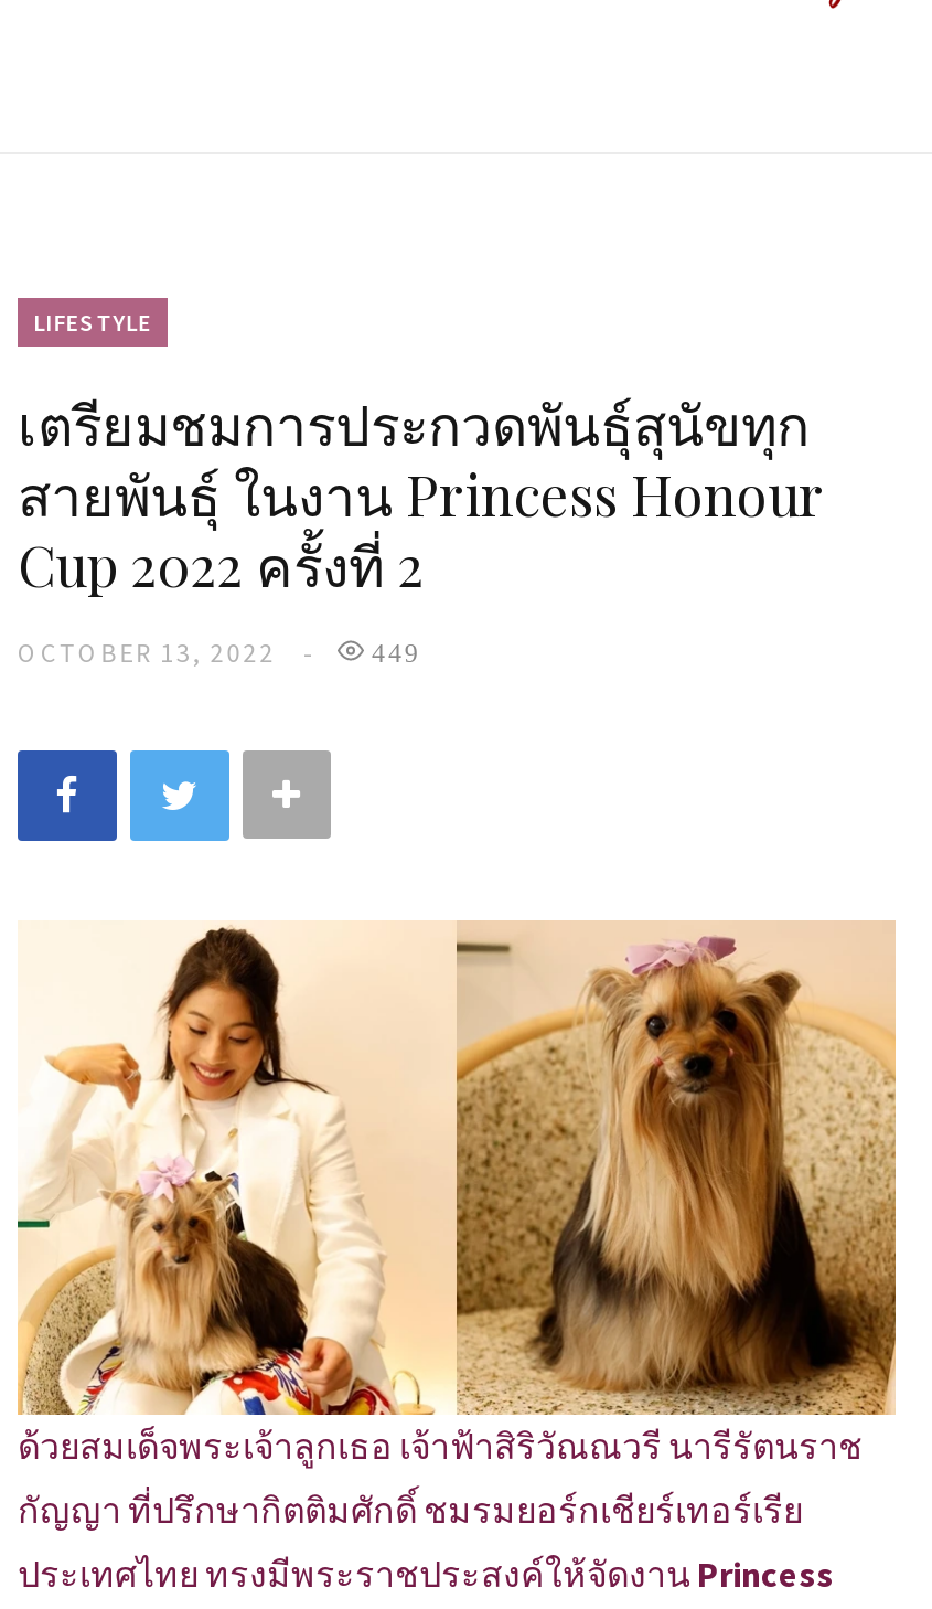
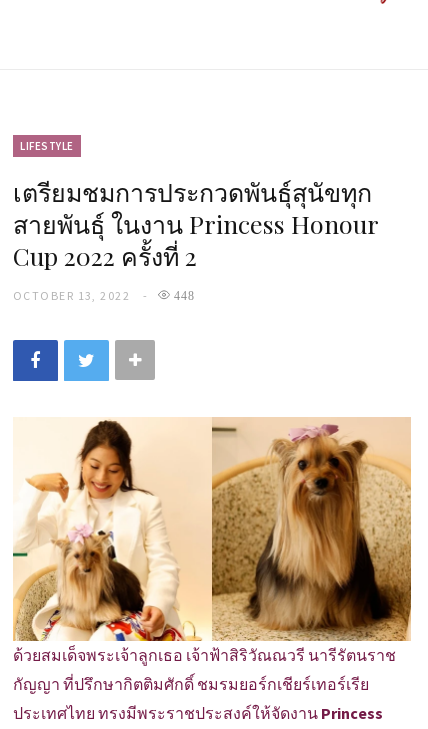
[372,637,421,668] 449 -> [173,288,196,302] 448

